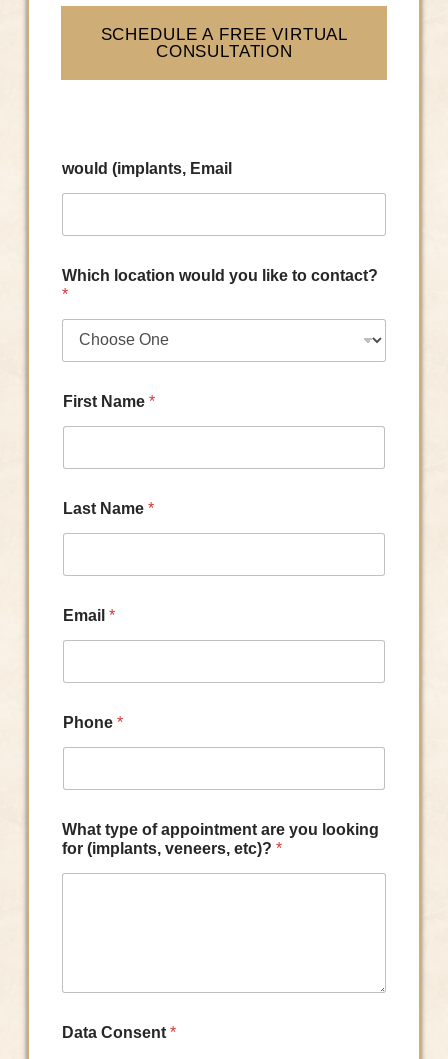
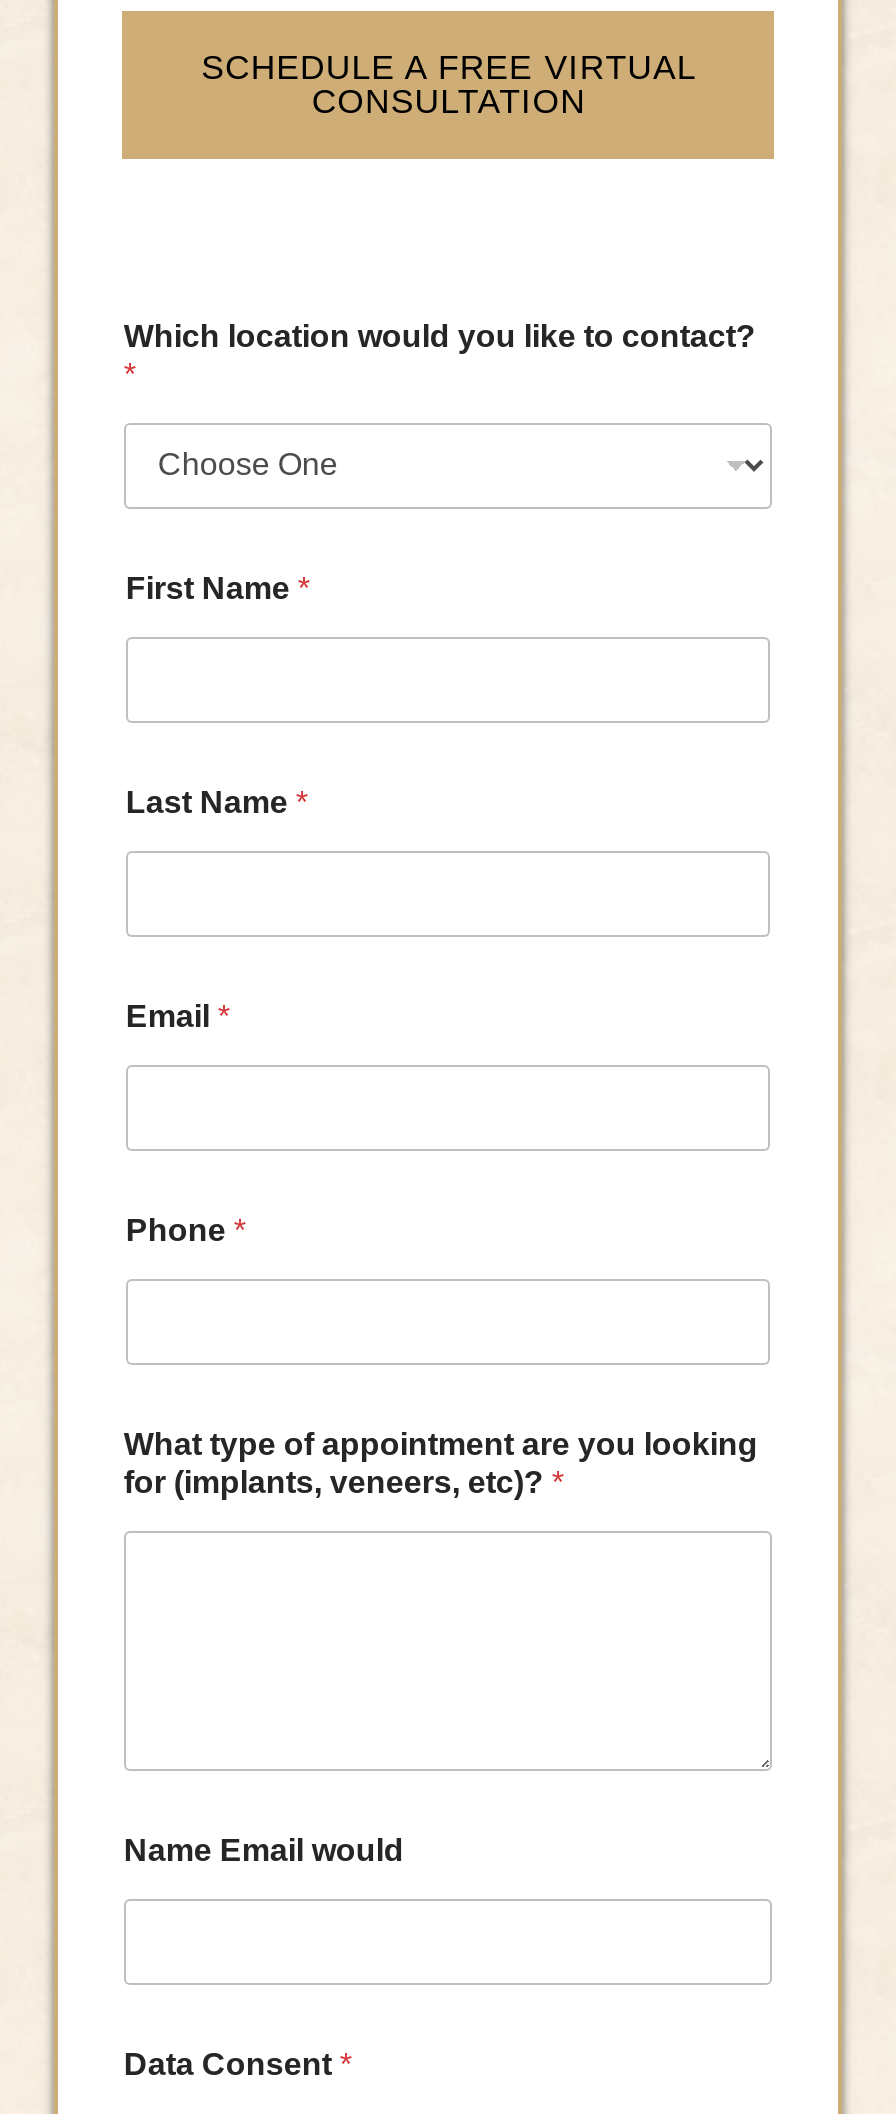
[62,160,232,177] would (implants, Email -> none
moved [62,267,379,857] -> [124,318,758,1498]: Which location would you like to contact? | First Name * | Last Name * | Email * | Phone * | What type of appointment are you looking | for (implants, veneers, etc)? *
none -> [124,1833,404,1867] Name Email would

